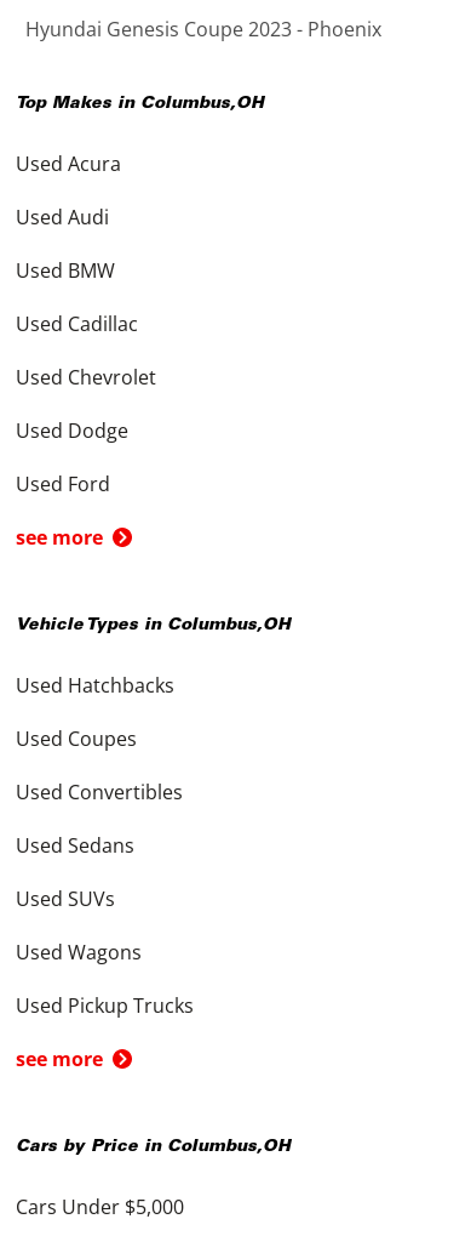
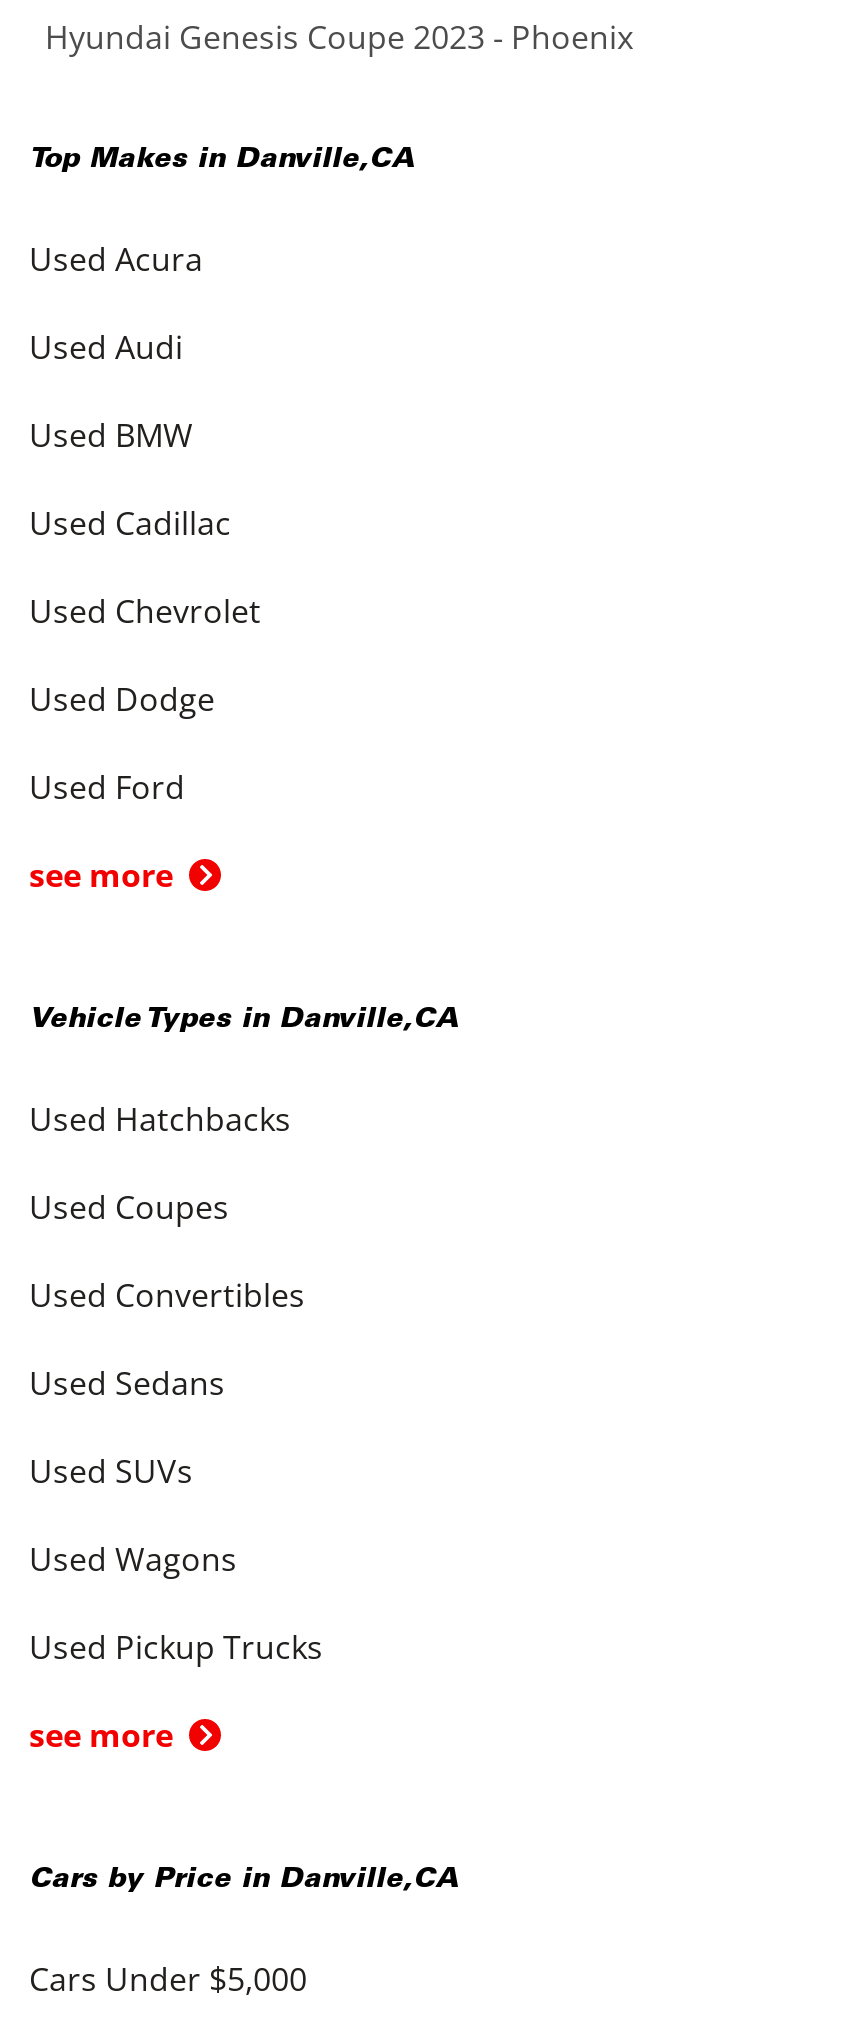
[16,96,264,113] Top Makes in Columbus, OH -> [29,147,415,175] Top Makes in Danville, CA
[16,617,291,634] Vehicle Types in Columbus, OH -> [29,1007,459,1035] Vehicle Types in Danville, CA
[16,1139,291,1156] Cars by Price in Columbus, OH -> [29,1867,459,1895] Cars by Price in Danville, CA

